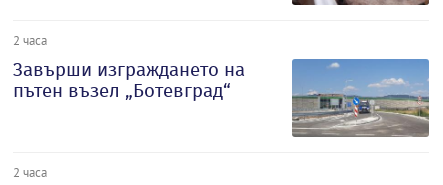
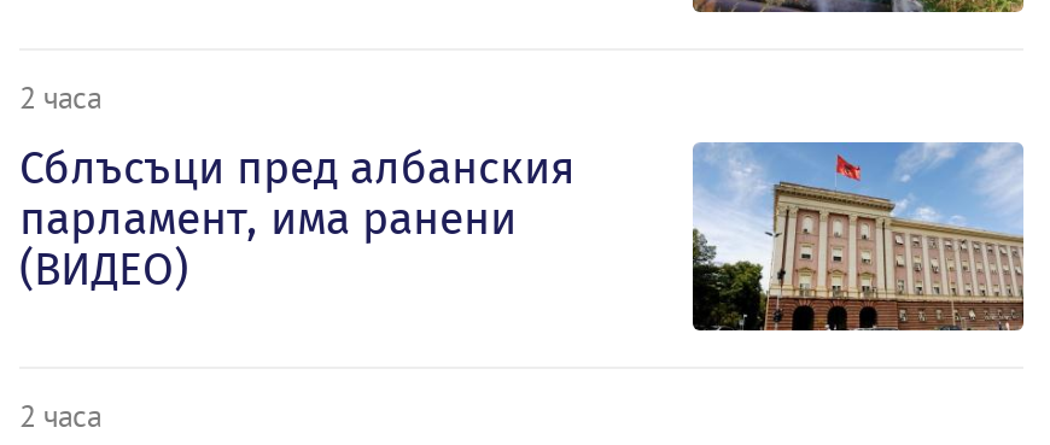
[13,58,245,102] Завърши изграждането на | пътен възел „Ботевград“ -> [19,141,574,297] Сблъсъци пред албанския | парламент, има ранени | (ВИДЕО)
[291,59,429,138] [image] -> [693,142,1023,333] [image]

